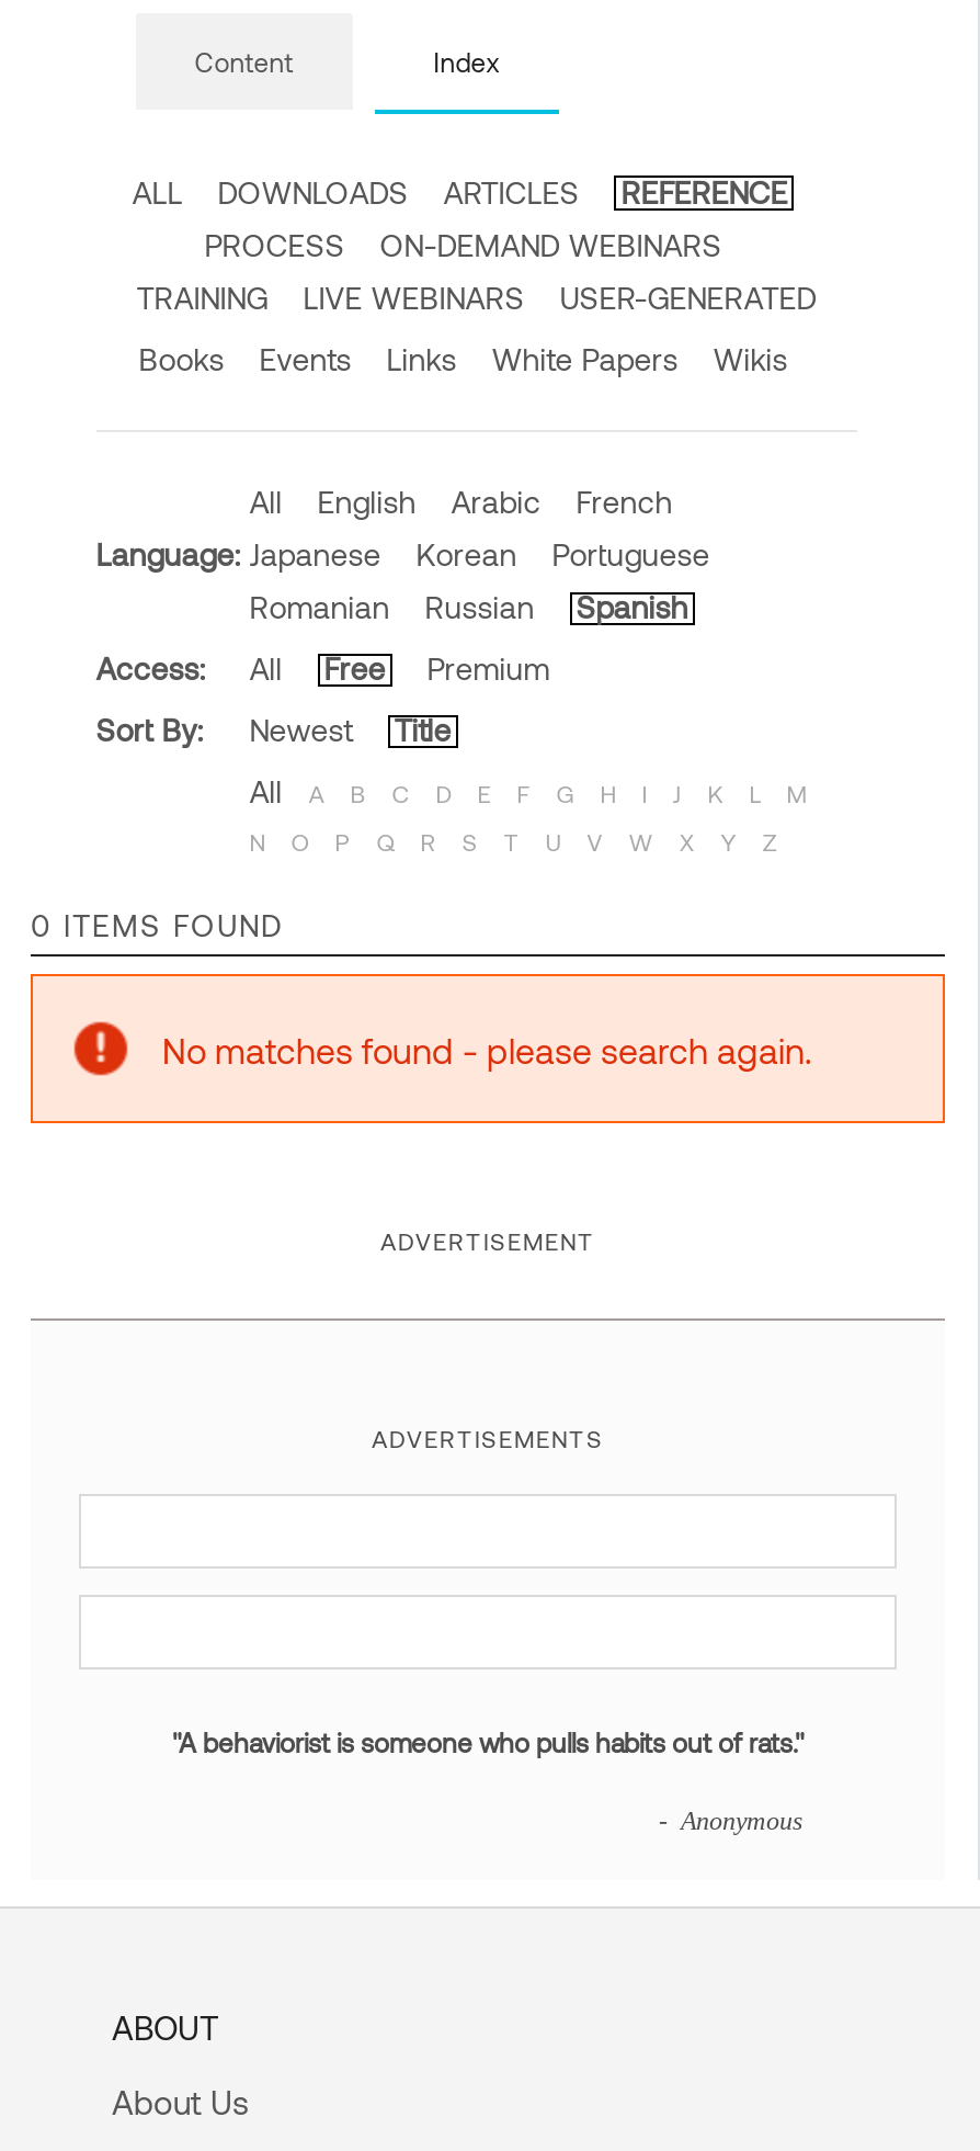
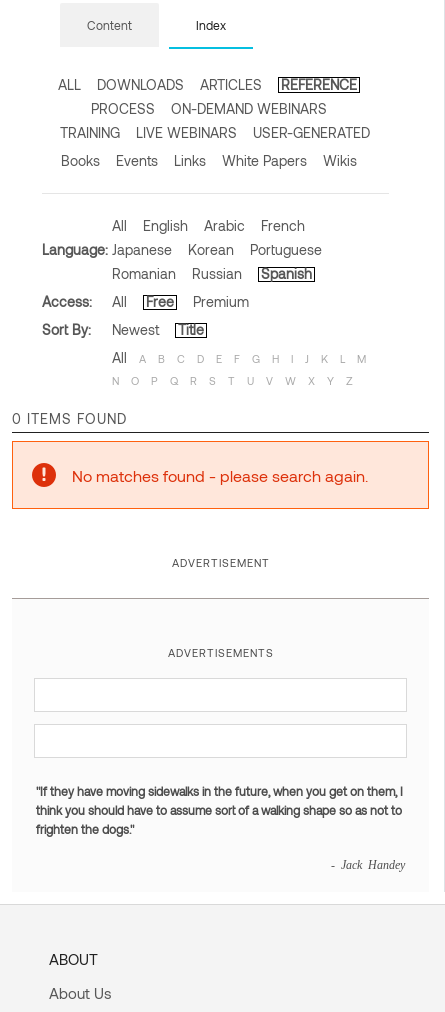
[172,1727,804,1758] "A behaviorist is someone who pulls habits out of rats." -> [36,784,403,836] "If they have moving sidewalks in the future, when you get on them, I | think you should have to assume sort of a walking shape so as not to | frighten the dogs."
[659,1806,804,1833] - Anonymous -> [331,858,405,870] - Jack Handey

